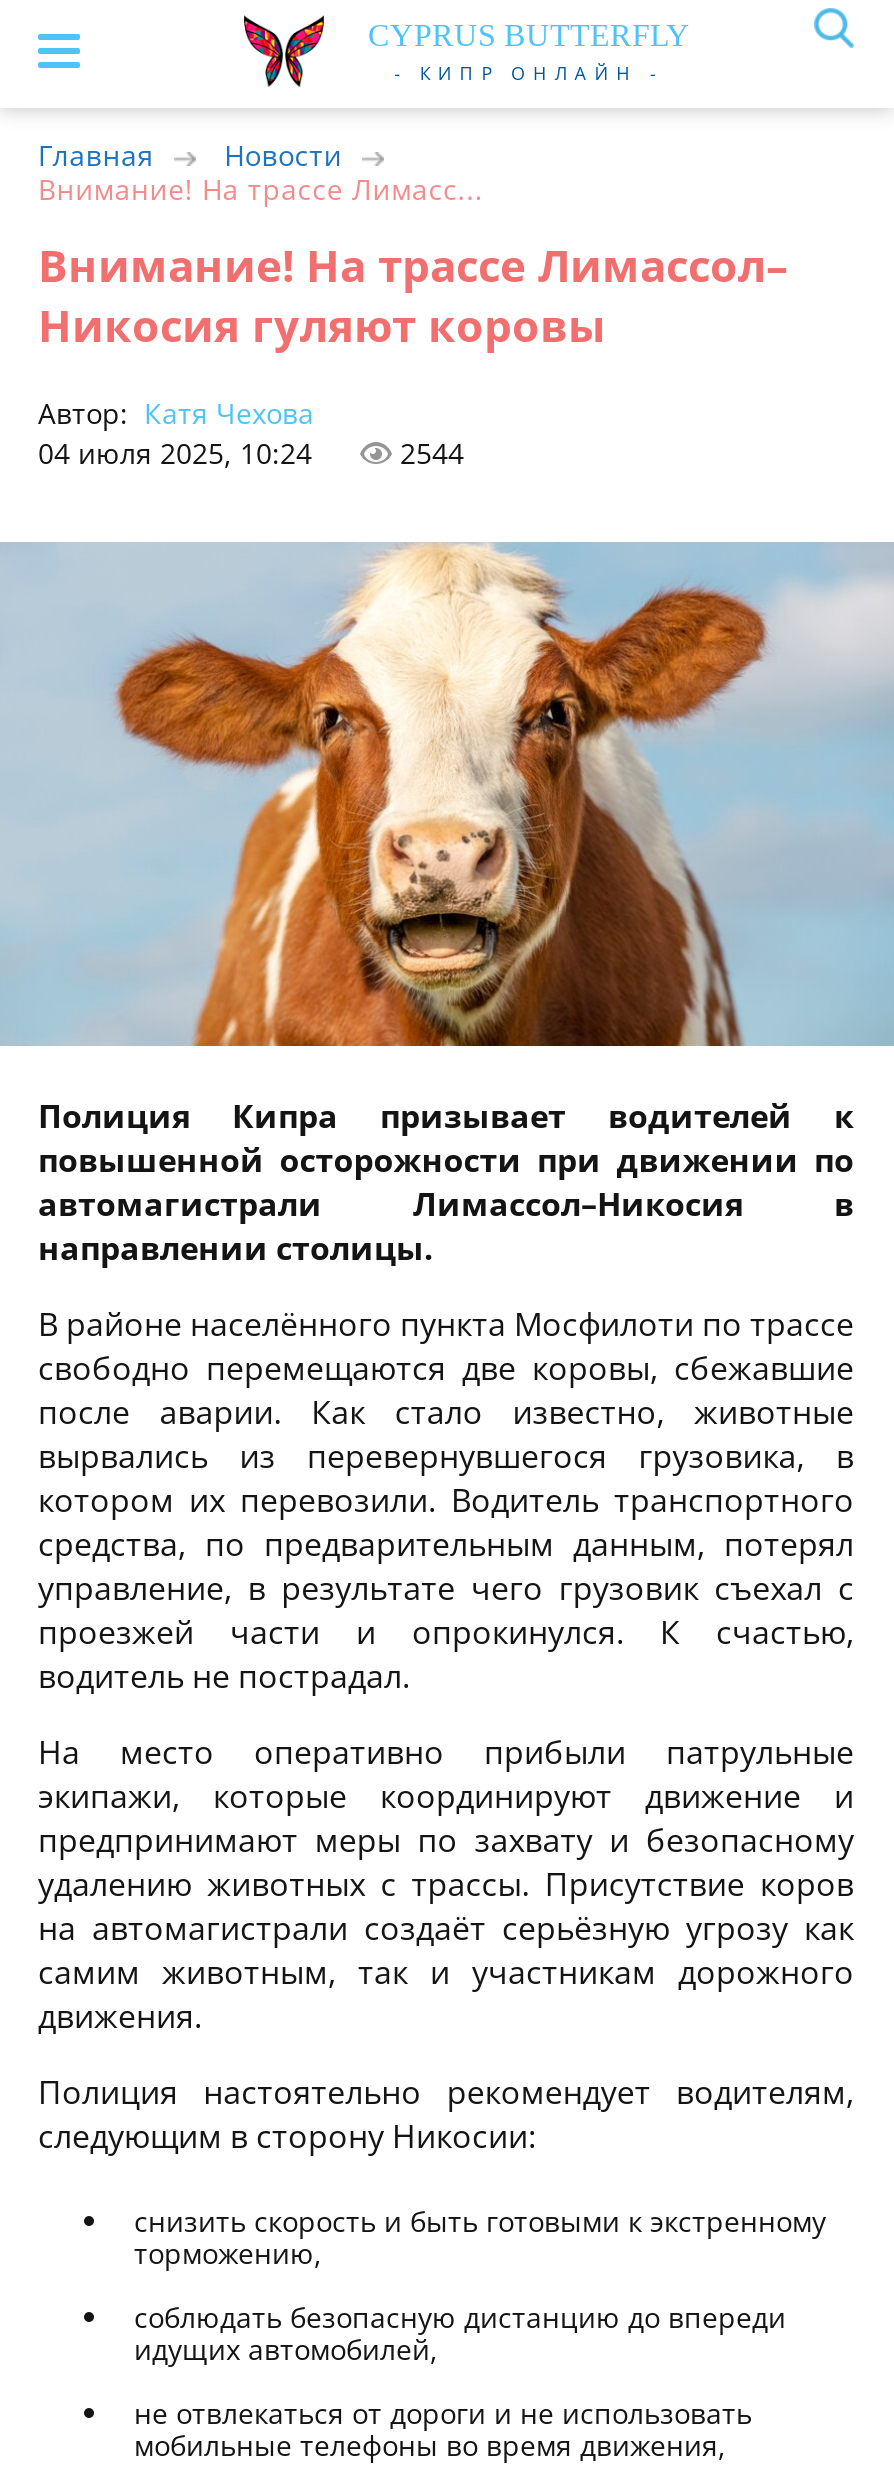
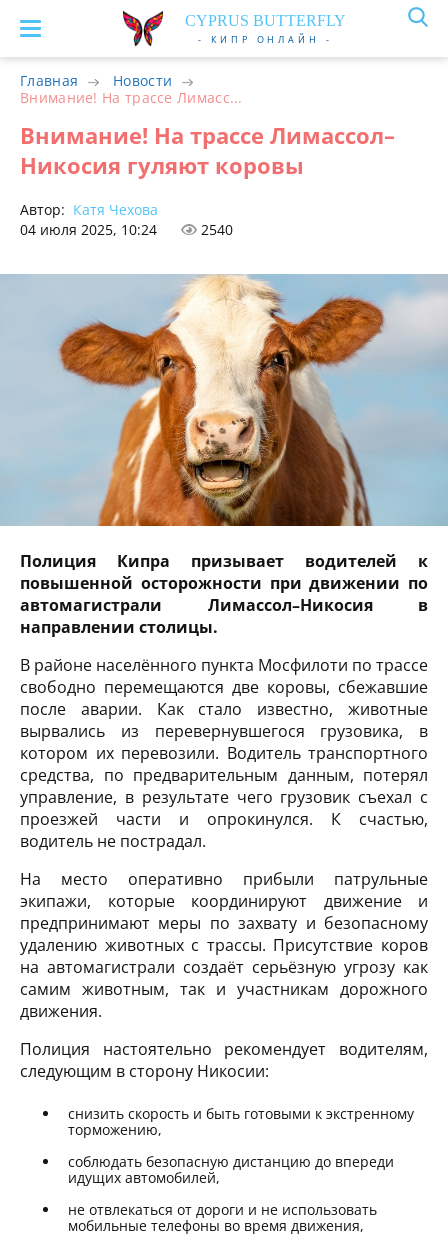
[400,434,464,472] 2544 -> [201,220,233,239] 2540

